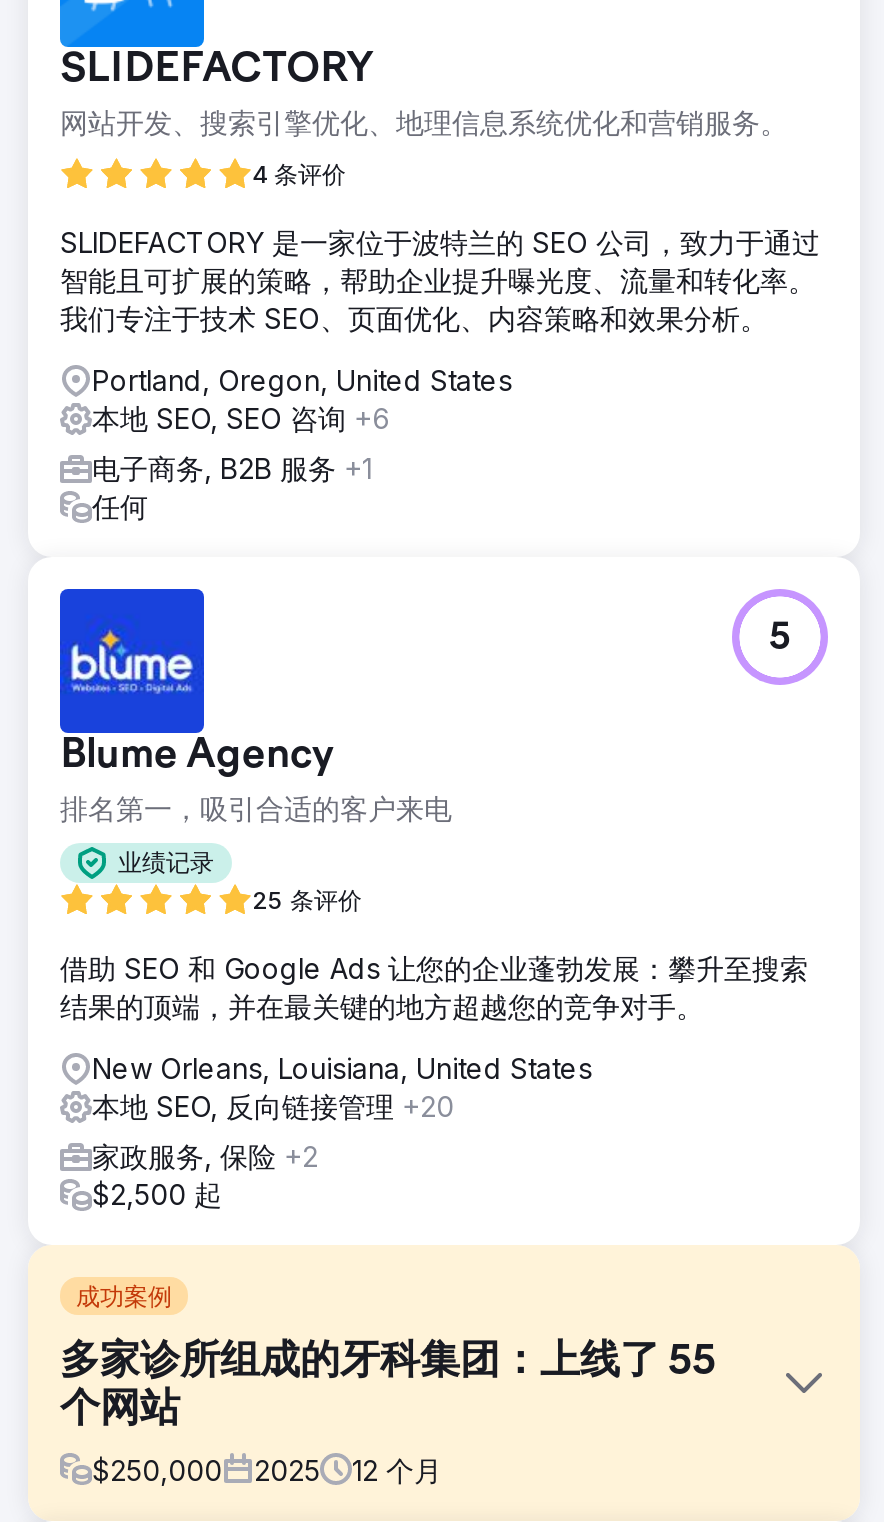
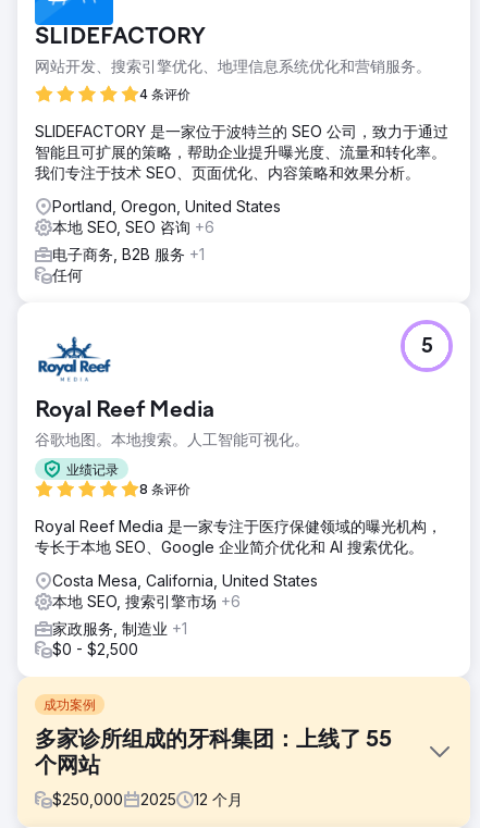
[58,586,452,824] [image] | Blume Agency | 排名第一，吸引合适的客户来电 -> [35,320,309,448] [image] | Royal Reef Media | 谷歌地图。本地搜索。人工智能可视化。
[252,884,362,914] 25 条评价 -> [139,481,190,497] 8 条评价
[60,950,808,1022] 借助 SEO 和 Google Ads 让您的企业蓬勃发展：攀升至搜索 | 结果的顶端，并在最关键的地方超越您的竞争对手。 -> [35,517,442,556] Royal Reef Media 是一家专注于医疗保健领域的曝光机构， | 专长于本地 SEO、Google 企业简介优化和 AI 搜索优化。
[92,1050,592,1122] New Orleans, Louisiana, United States | 本地 SEO, 反向链接管理+20 -> [52,571,318,610] Costa Mesa, California, United States | 本地 SEO, 搜索引擎市场+6
[92,1138,318,1210] 家政服务, 保险+2 | $2,500 起 -> [52,619,187,658] 家政服务, 制造业+1 | $0 - $2,500

